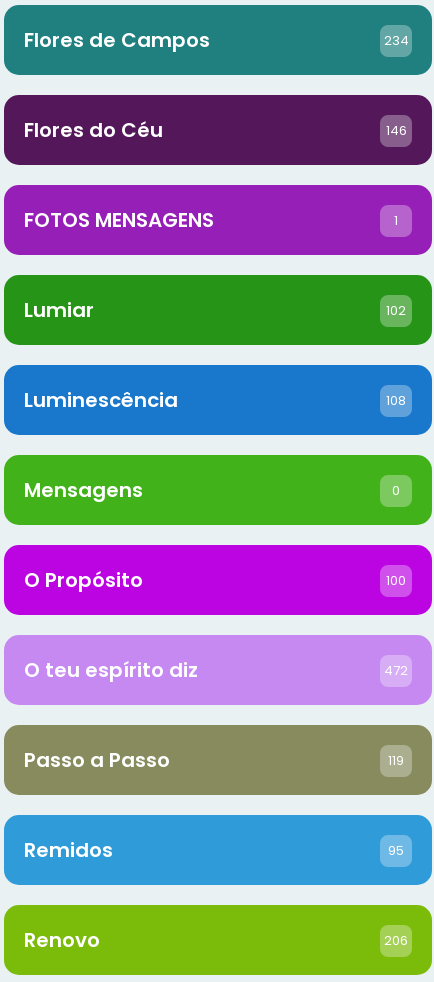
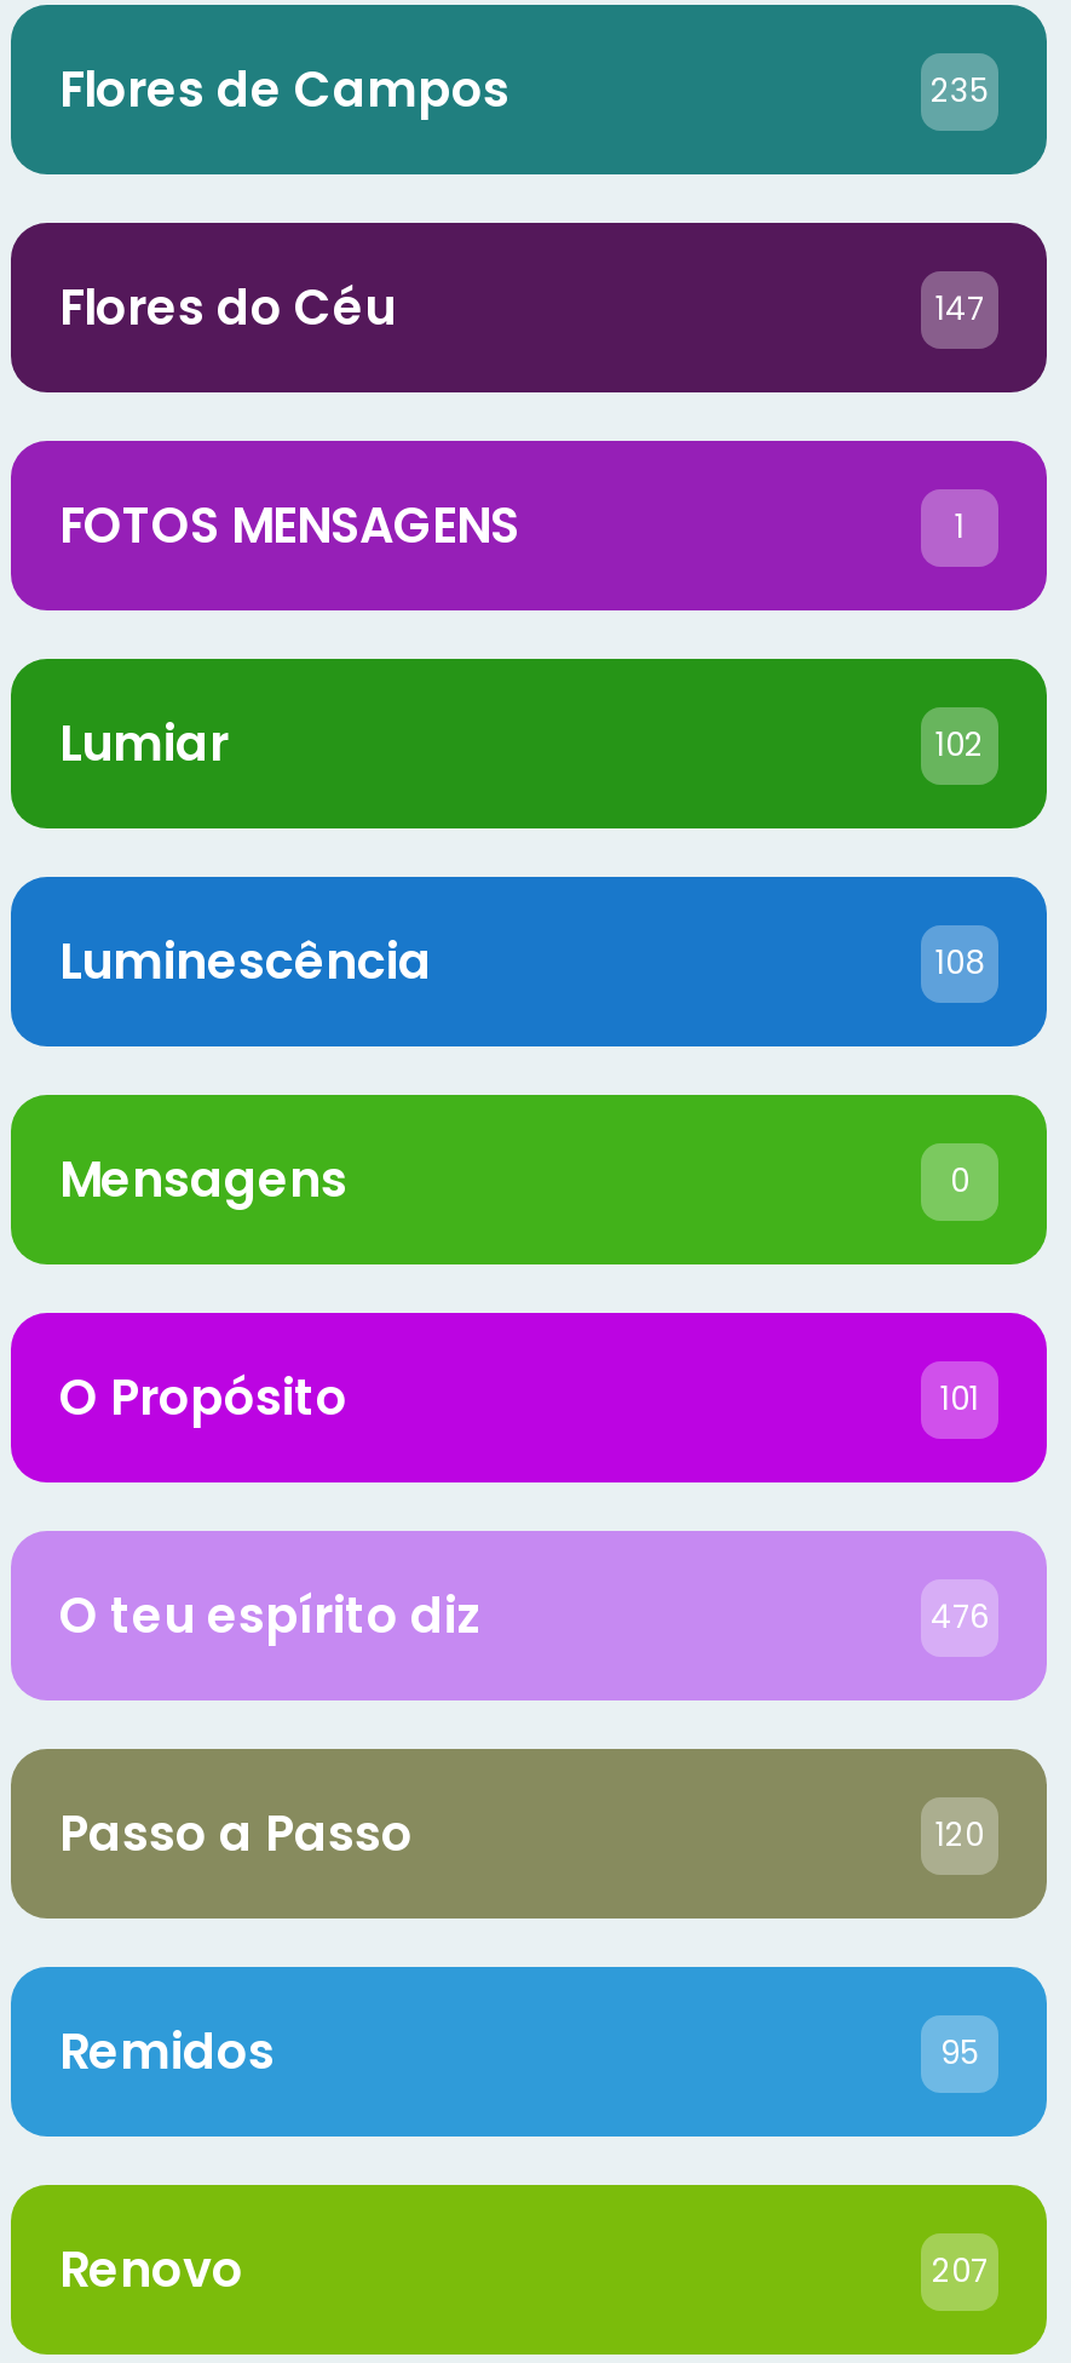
[383,31,408,50] 234 -> [931,68,989,114] 235
[385,121,406,140] 146 -> [935,286,984,332] 147
[386,571,406,590] 100 -> [940,1376,979,1422] 101
[384,661,408,680] 472 -> [931,1594,989,1640] 476
[388,751,404,770] 119 -> [935,1812,984,1858] 120
[384,931,408,950] 206 -> [932,2248,987,2294] 207

